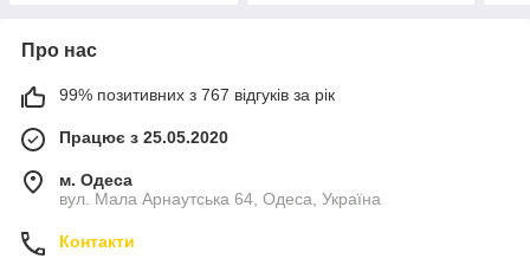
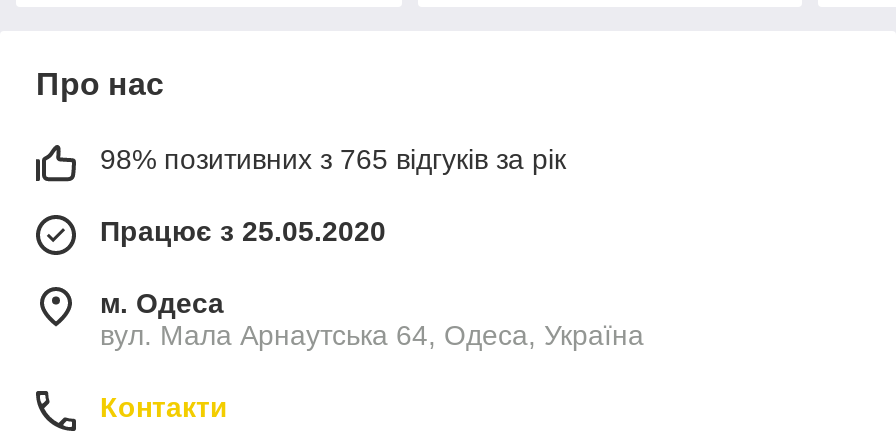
[59,86,335,105] 99% позитивних з 767 відгуків за рік -> [100,144,566,176] 98% позитивних з 765 відгуків за рік

